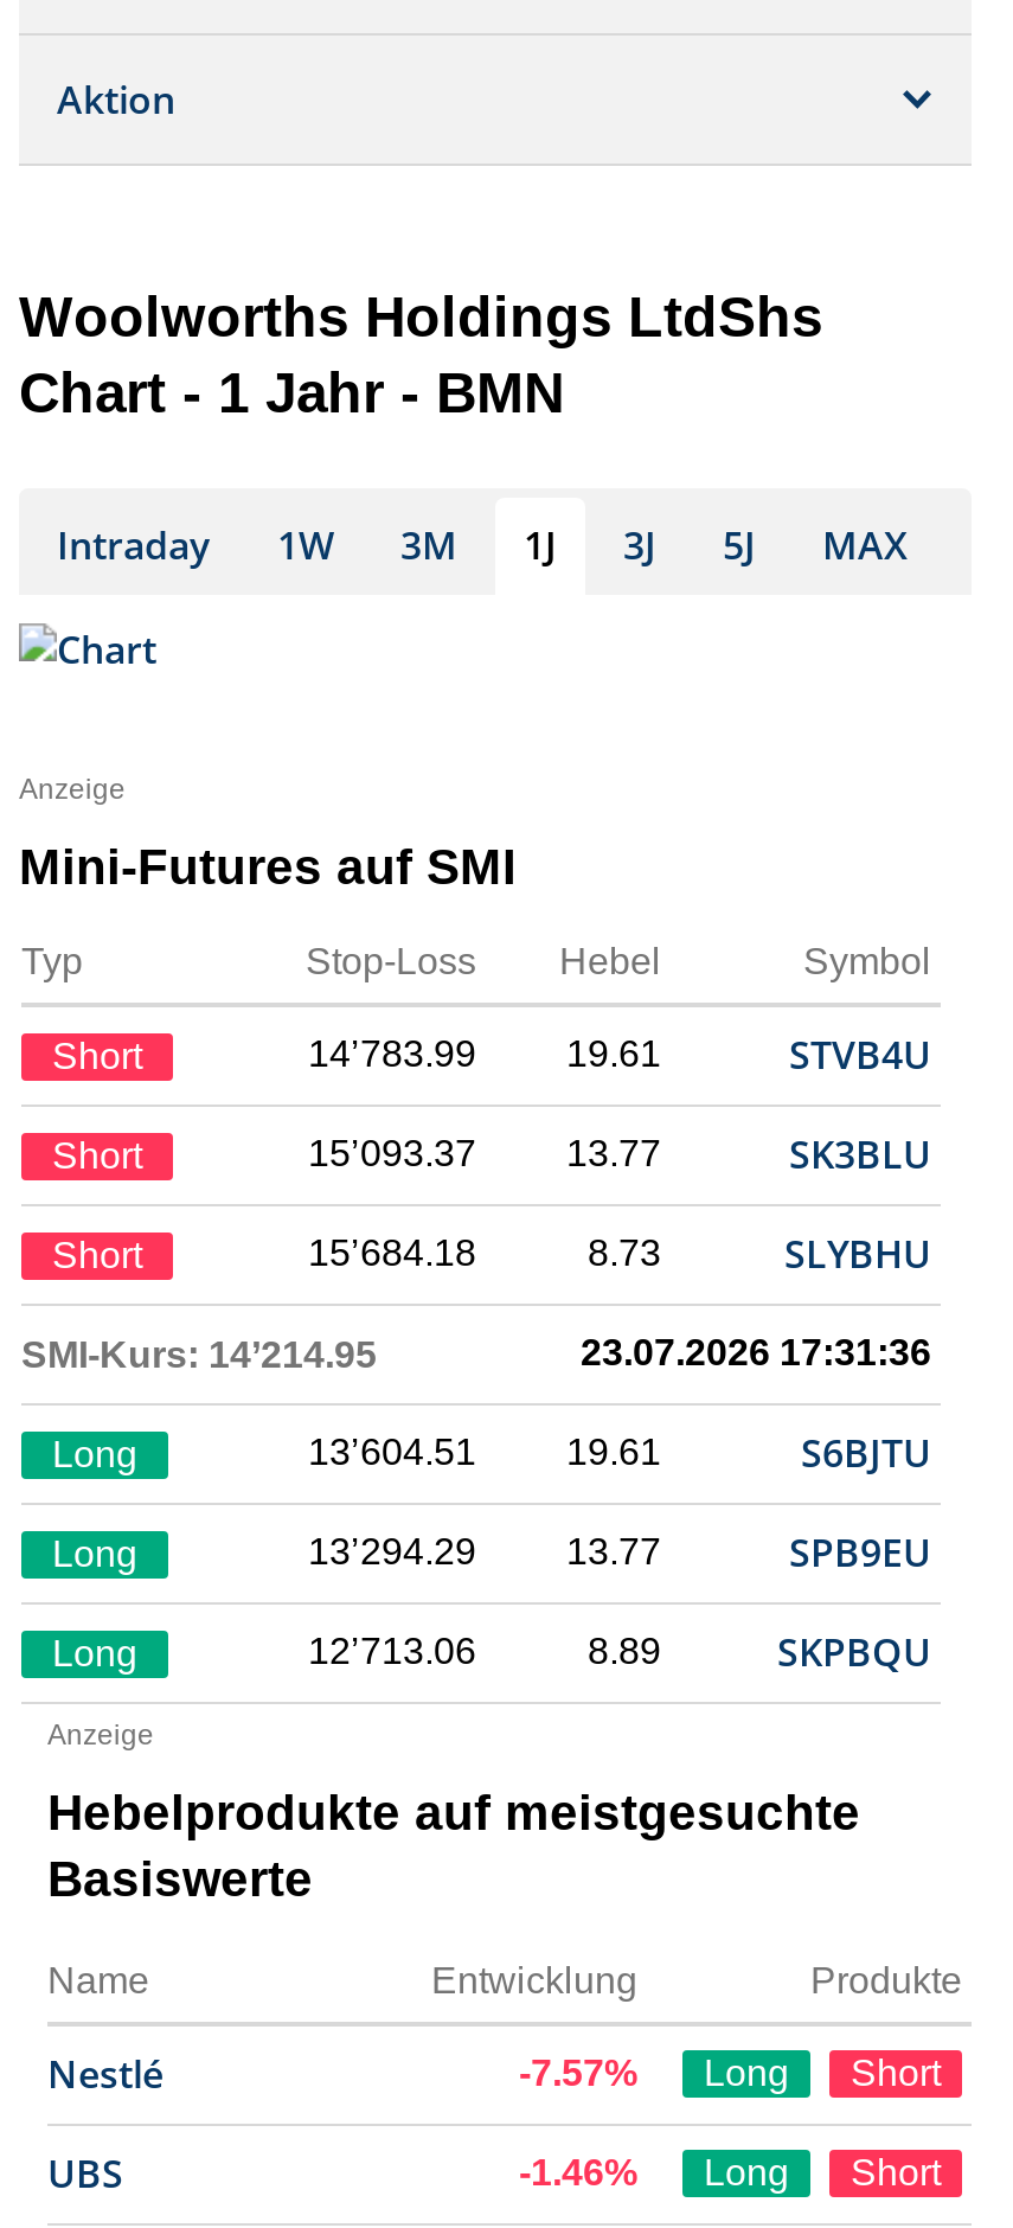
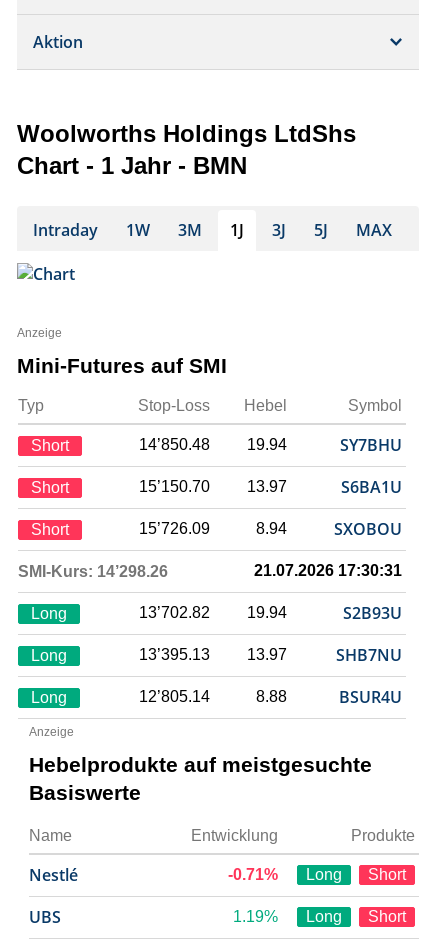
[308,1029,931,1081] 14’783.99 | 19.61 | STVB4U -> [139,434,402,456] 14’850.48 | 19.94 | SY7BHU
[308,1128,931,1180] 15’093.37 | 13.77 | SK3BLU -> [139,476,402,498] 15’150.70 | 13.97 | S6BA1U
[308,1228,931,1280] 15’684.18 | 8.73 | SLYBHU -> [139,518,402,540] 15’726.09 | 8.94 | SXOBOU
[21,1332,931,1375] SMI-Kurs: 14’214.95 | 23.07.2026 17:31:36 -> [18,562,402,580] SMI-Kurs: 14’298.26 | 21.07.2026 17:30:31
[308,1427,931,1479] 13’604.51 | 19.61 | S6BJTU -> [139,602,402,624] 13’702.82 | 19.94 | S2B93U
[308,1526,931,1579] 13’294.29 | 13.77 | SPB9EU -> [139,644,402,666] 13’395.13 | 13.97 | SHB7NU
[308,1626,931,1678] 12’713.06 | 8.89 | SKPBQU -> [139,686,402,708] 12’805.14 | 8.88 | BSUR4U
[519,2053,941,2093] -7.57% Long Short -> [228,866,406,883] -0.71% Long Short
[519,2152,941,2192] -1.46% Long Short -> [233,908,406,925] 1.19% Long Short

